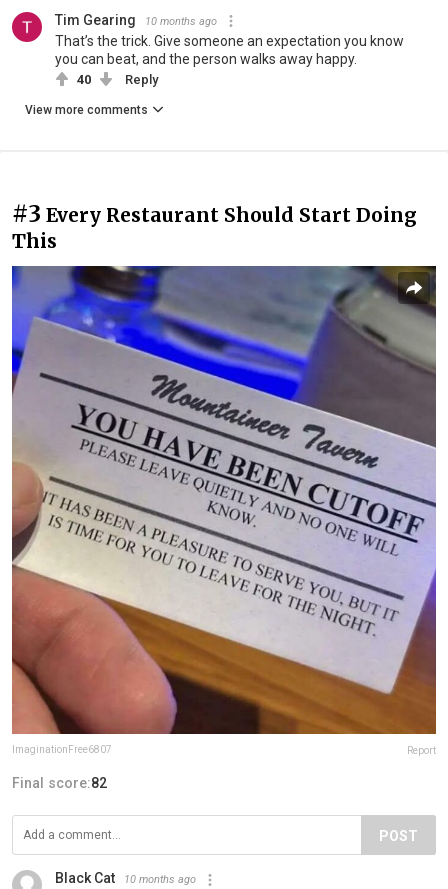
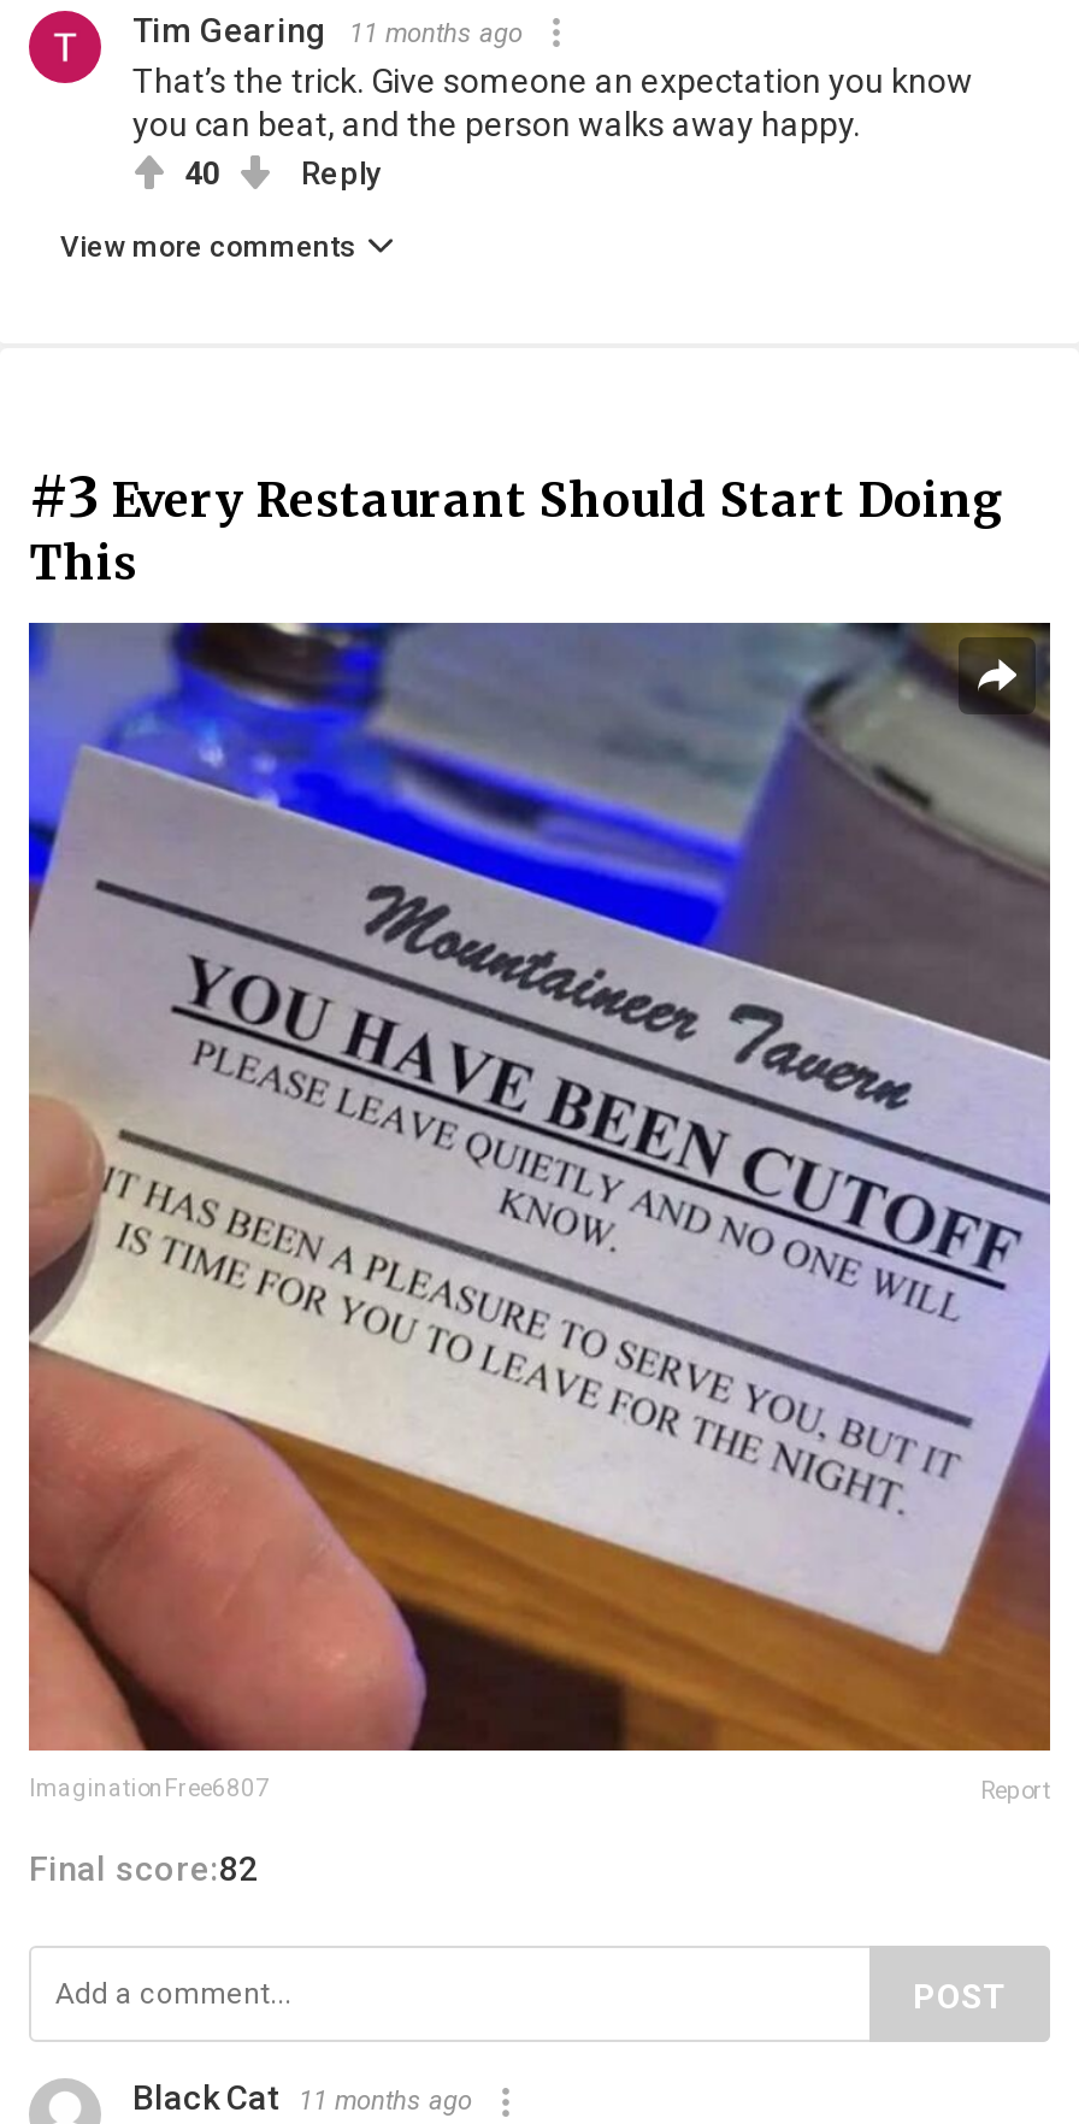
[55,12,217,28] Tim Gearing 10 months ago -> [132,10,523,49] Tim Gearing 11 months ago
[55,870,196,886] Black Cat 10 months ago -> [132,2078,472,2117] Black Cat 11 months ago

